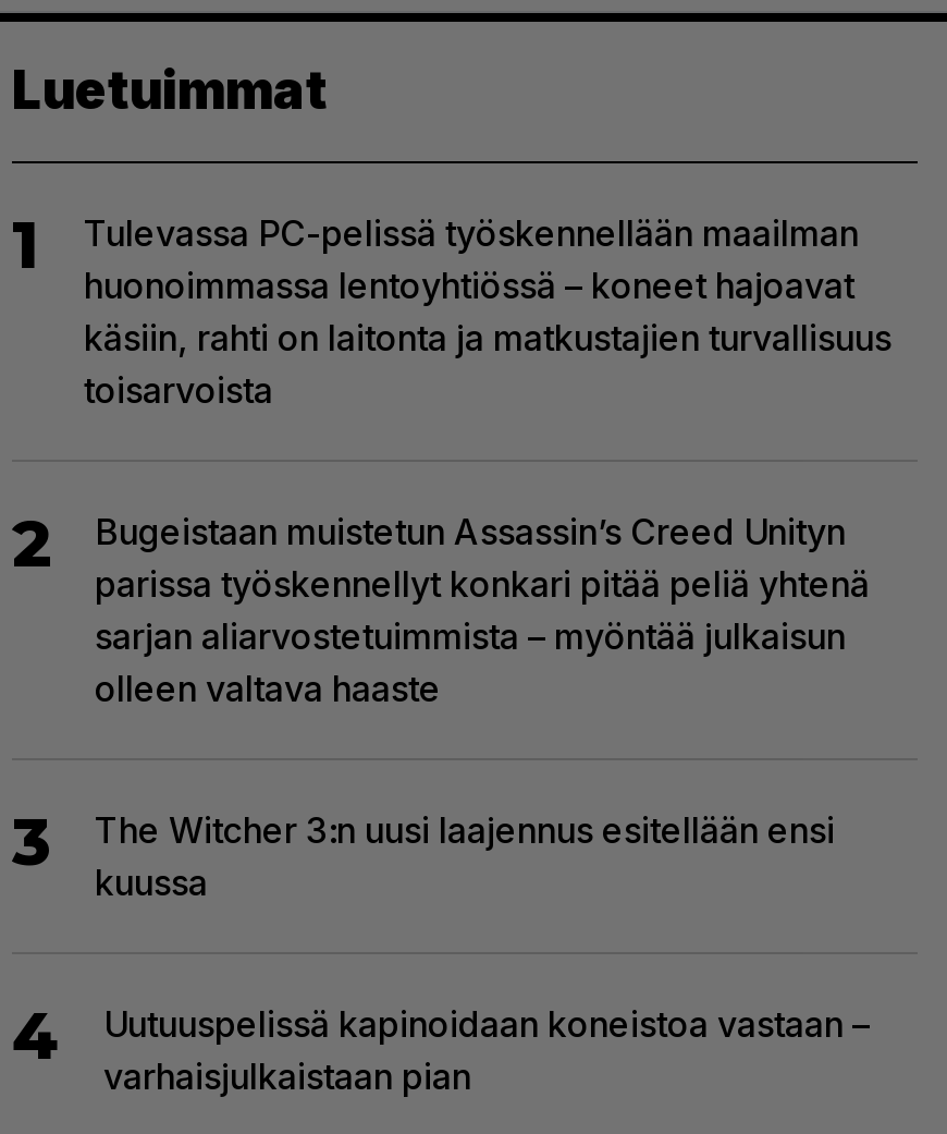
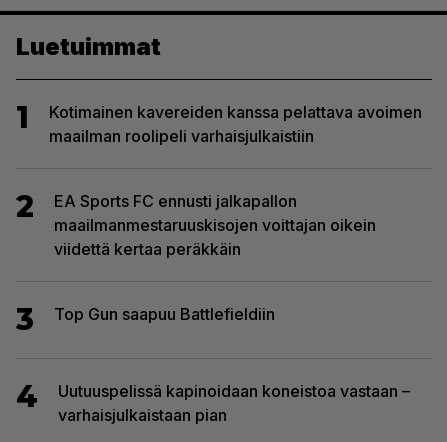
[84,210,891,411] Tulevassa PC-pelissä työskennellään maailman | huonoimmassa lentoyhtiössä – koneet hajoavat | käsiin, rahti on laitonta ja matkustajien turvallisuus | toisarvoista -> [49,102,422,146] Kotimainen kavereiden kanssa pelattava avoimen | maailman roolipeli varhaisjulkaistiin
[95,509,870,709] Bugeistaan muistetun Assassin’s Creed Unityn | parissa työskennellyt konkari pitää peliä yhtenä | sarjan aliarvostetuimmista – myöntää julkaisun | olleen valtava haaste -> [54,191,376,259] EA Sports FC ennusti jalkapallon | maailmanmestaruuskisojen voittajan oikein | viidettä kertaa peräkkäin
[95,807,835,903] The Witcher 3:n uusi laajennus esitellään ensi | kuussa -> [54,304,275,324] Top Gun saapuu Battlefieldiin

